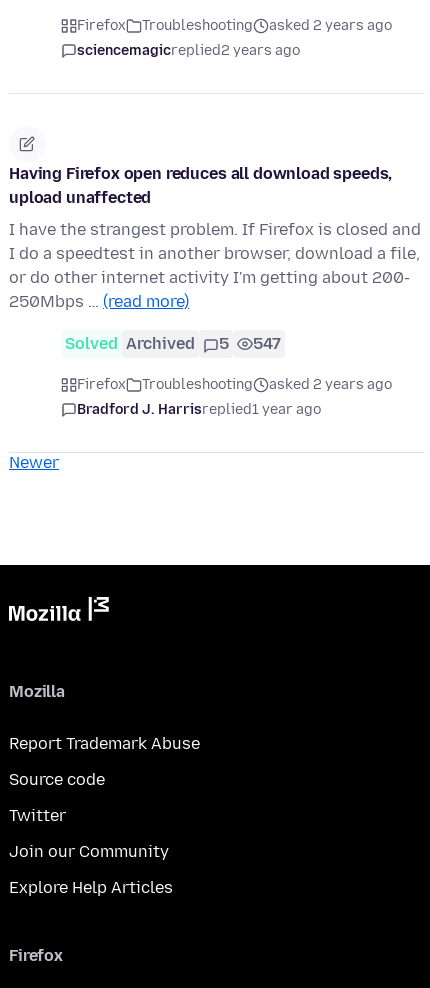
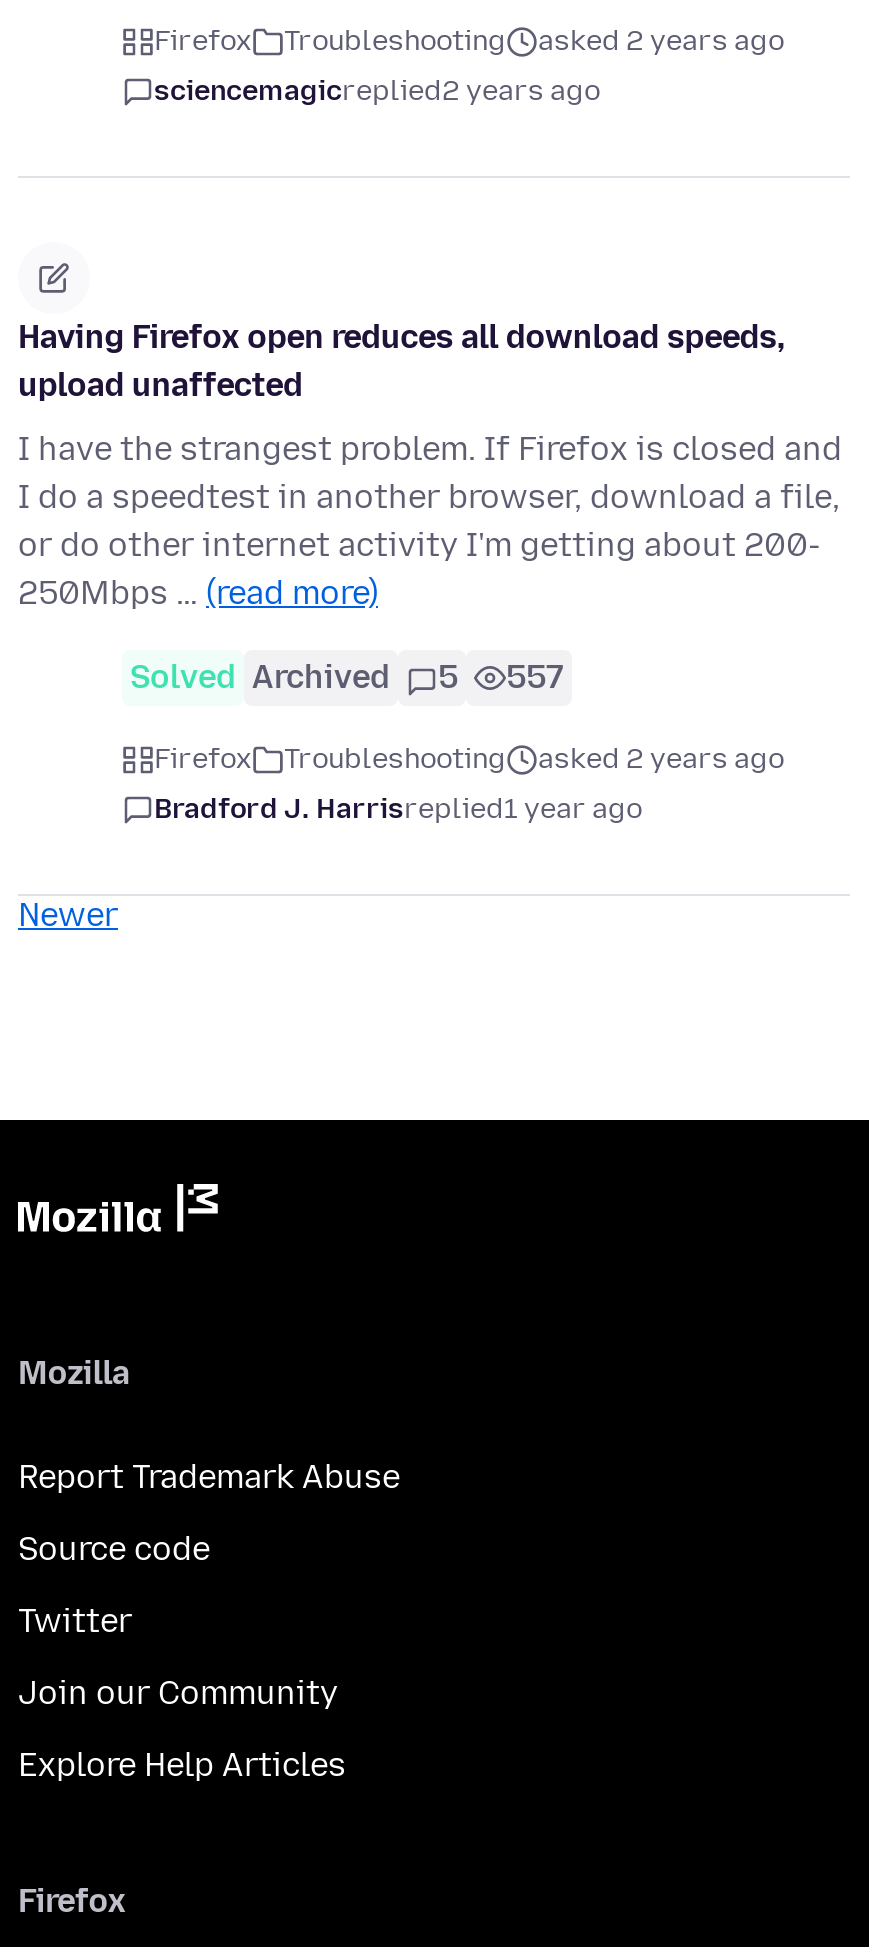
[65,334,281,353] Solved Archived 5 547 -> [130,659,564,697] Solved Archived 5 557

